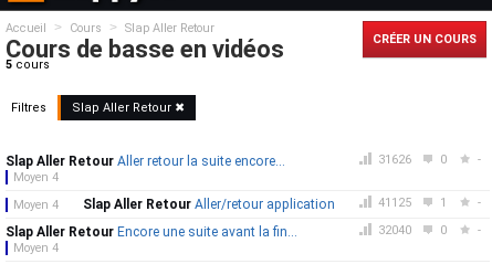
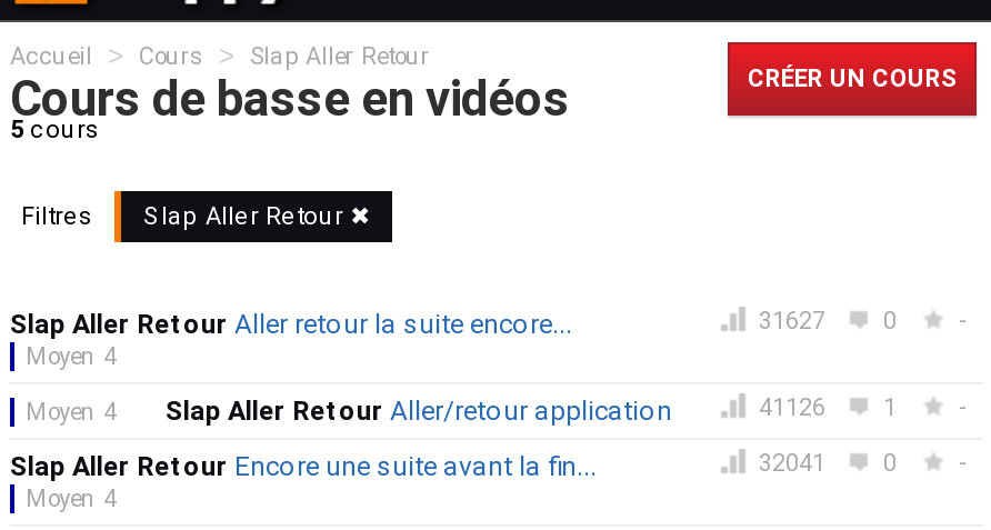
[378,152,447,167] 31626 0 -> [759,307,897,336] 31627 0
[378,196,447,210] 41125 1 -> [759,393,897,422] 41126 1
[378,223,447,237] 32040 0 -> [759,449,897,478] 32041 0

